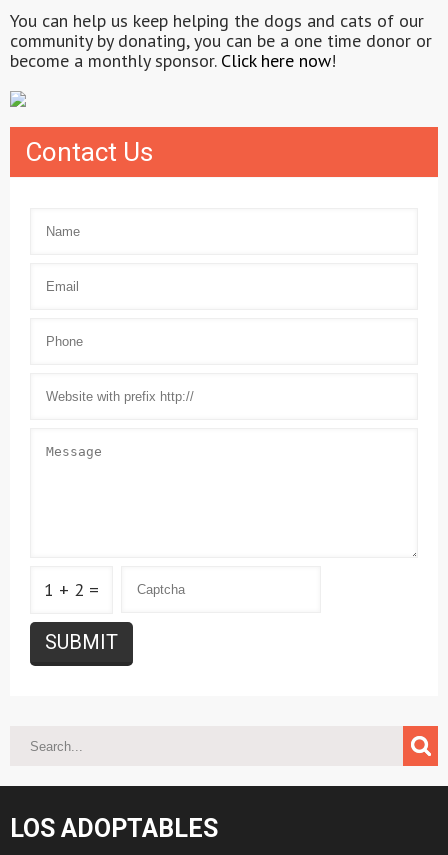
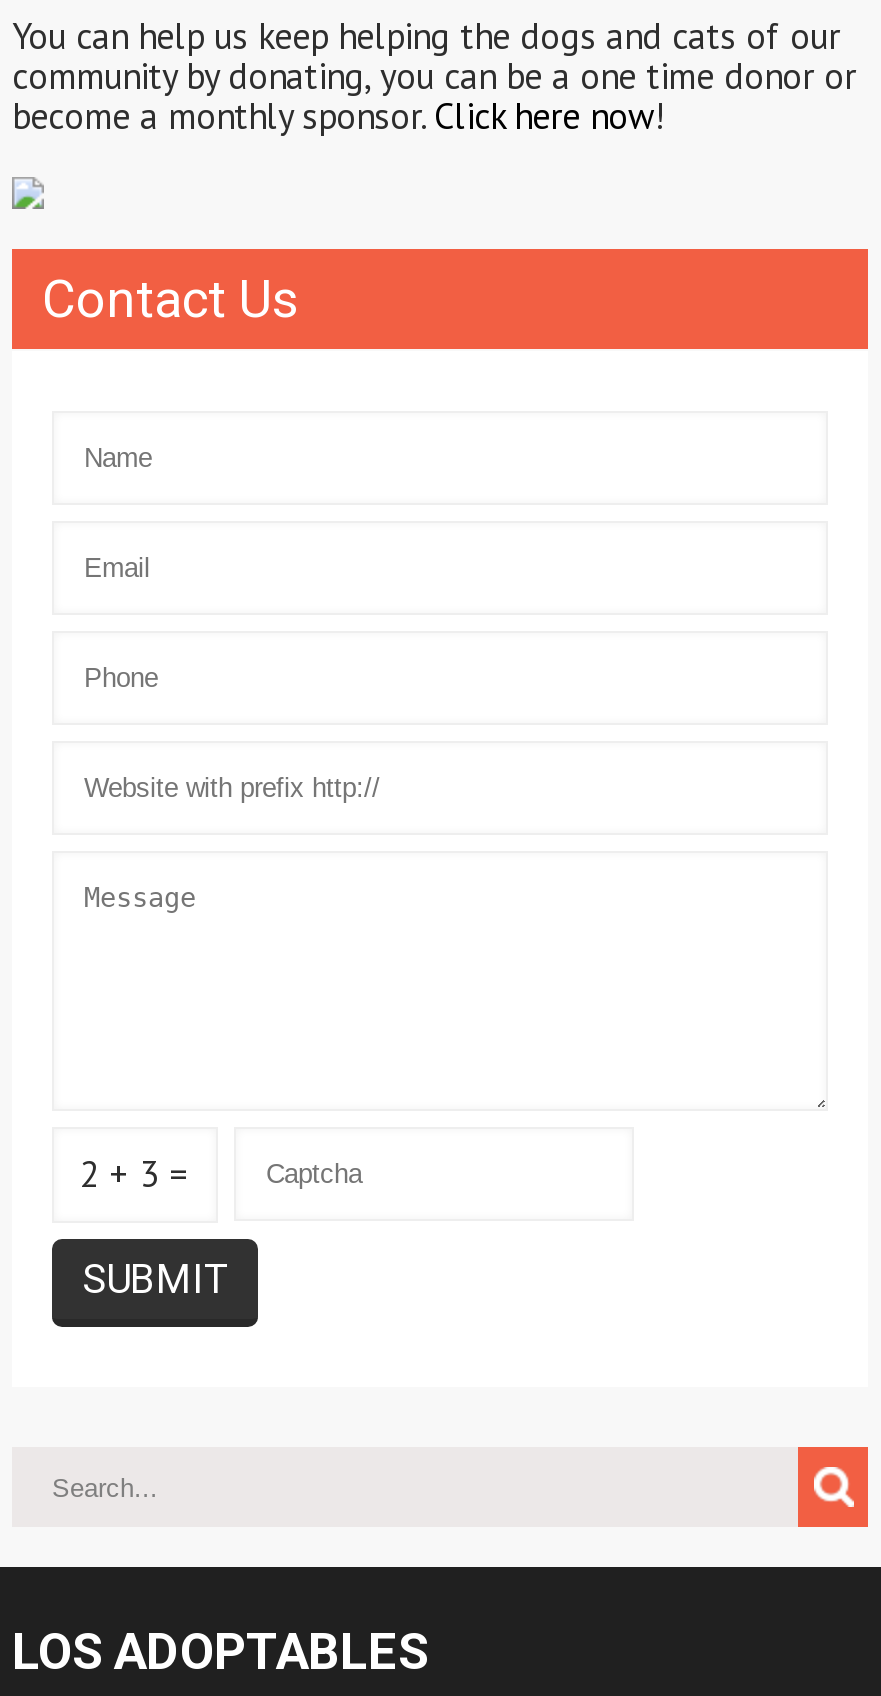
[44,578,99,601] 1 + 2 = -> [80,1152,190,1198] 2 + 3 =

